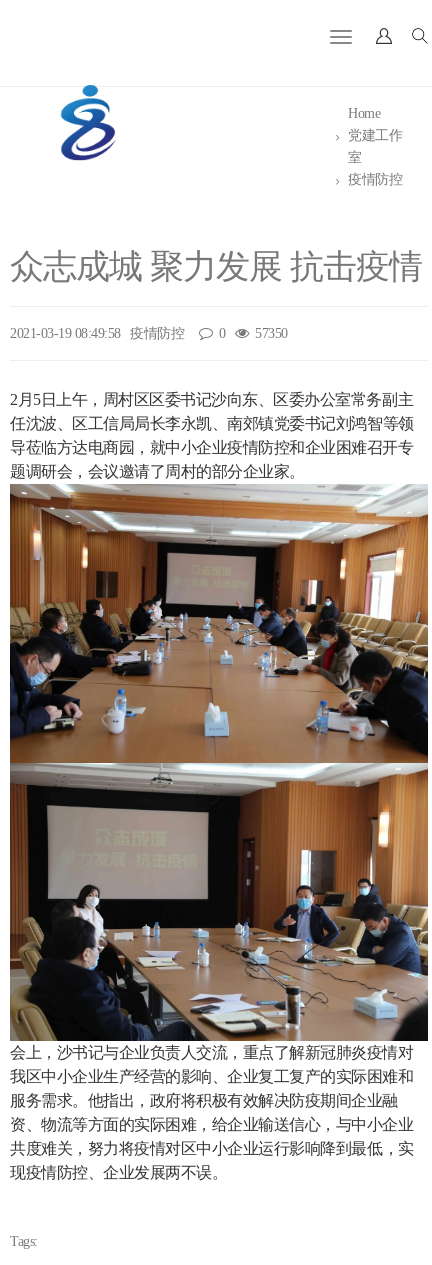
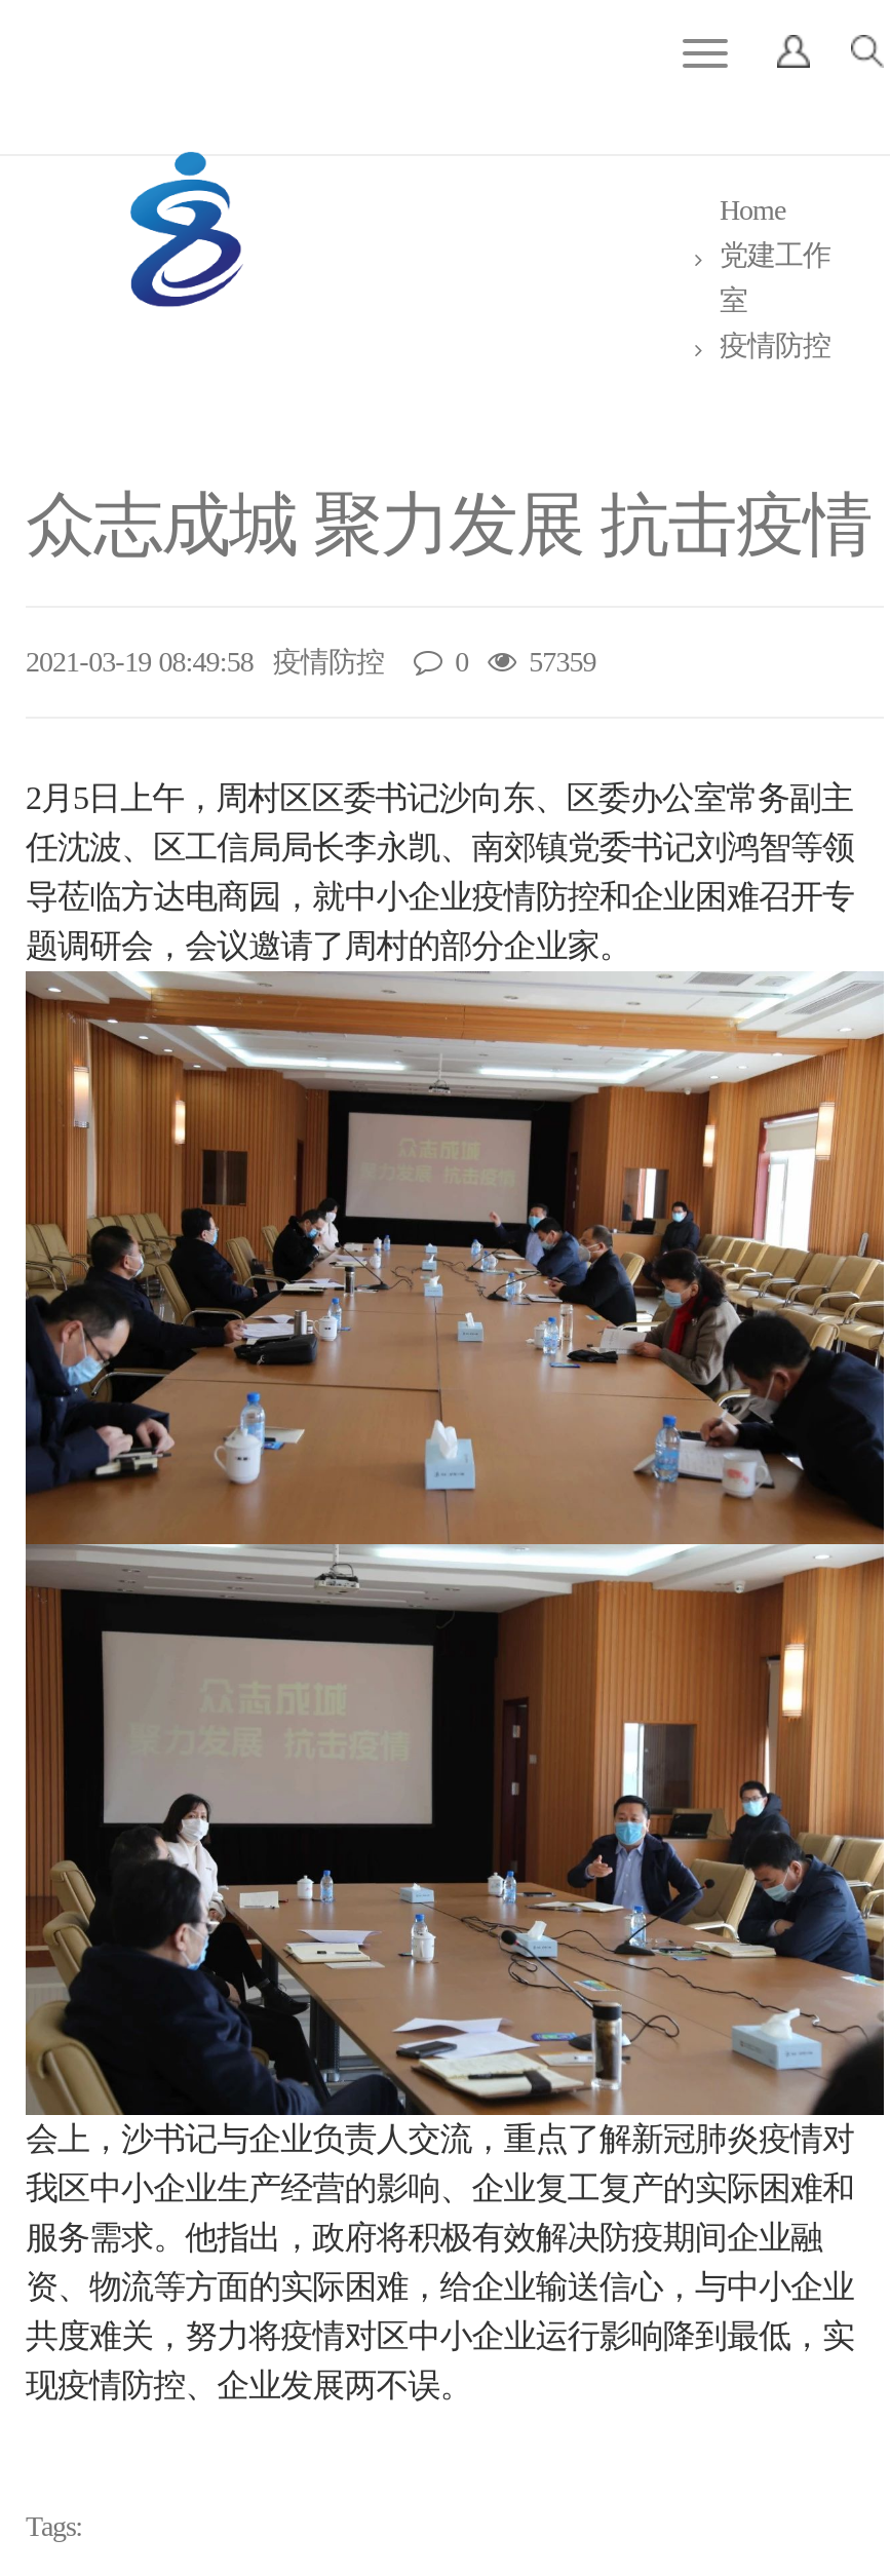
[10,326,288,341] 2021-03-19 08:49:58 疫情防控 0 57350 -> [26,647,596,678] 2021-03-19 08:49:58 疫情防控 0 57359

